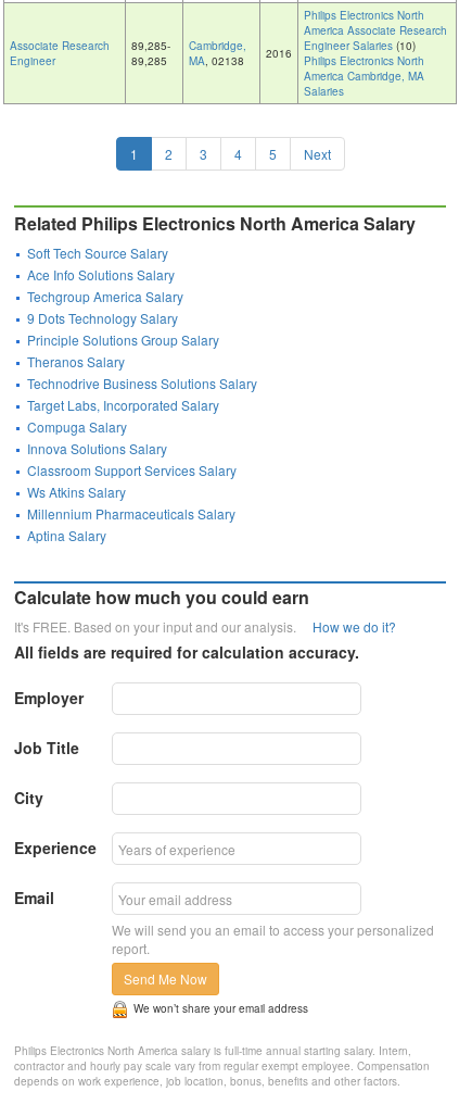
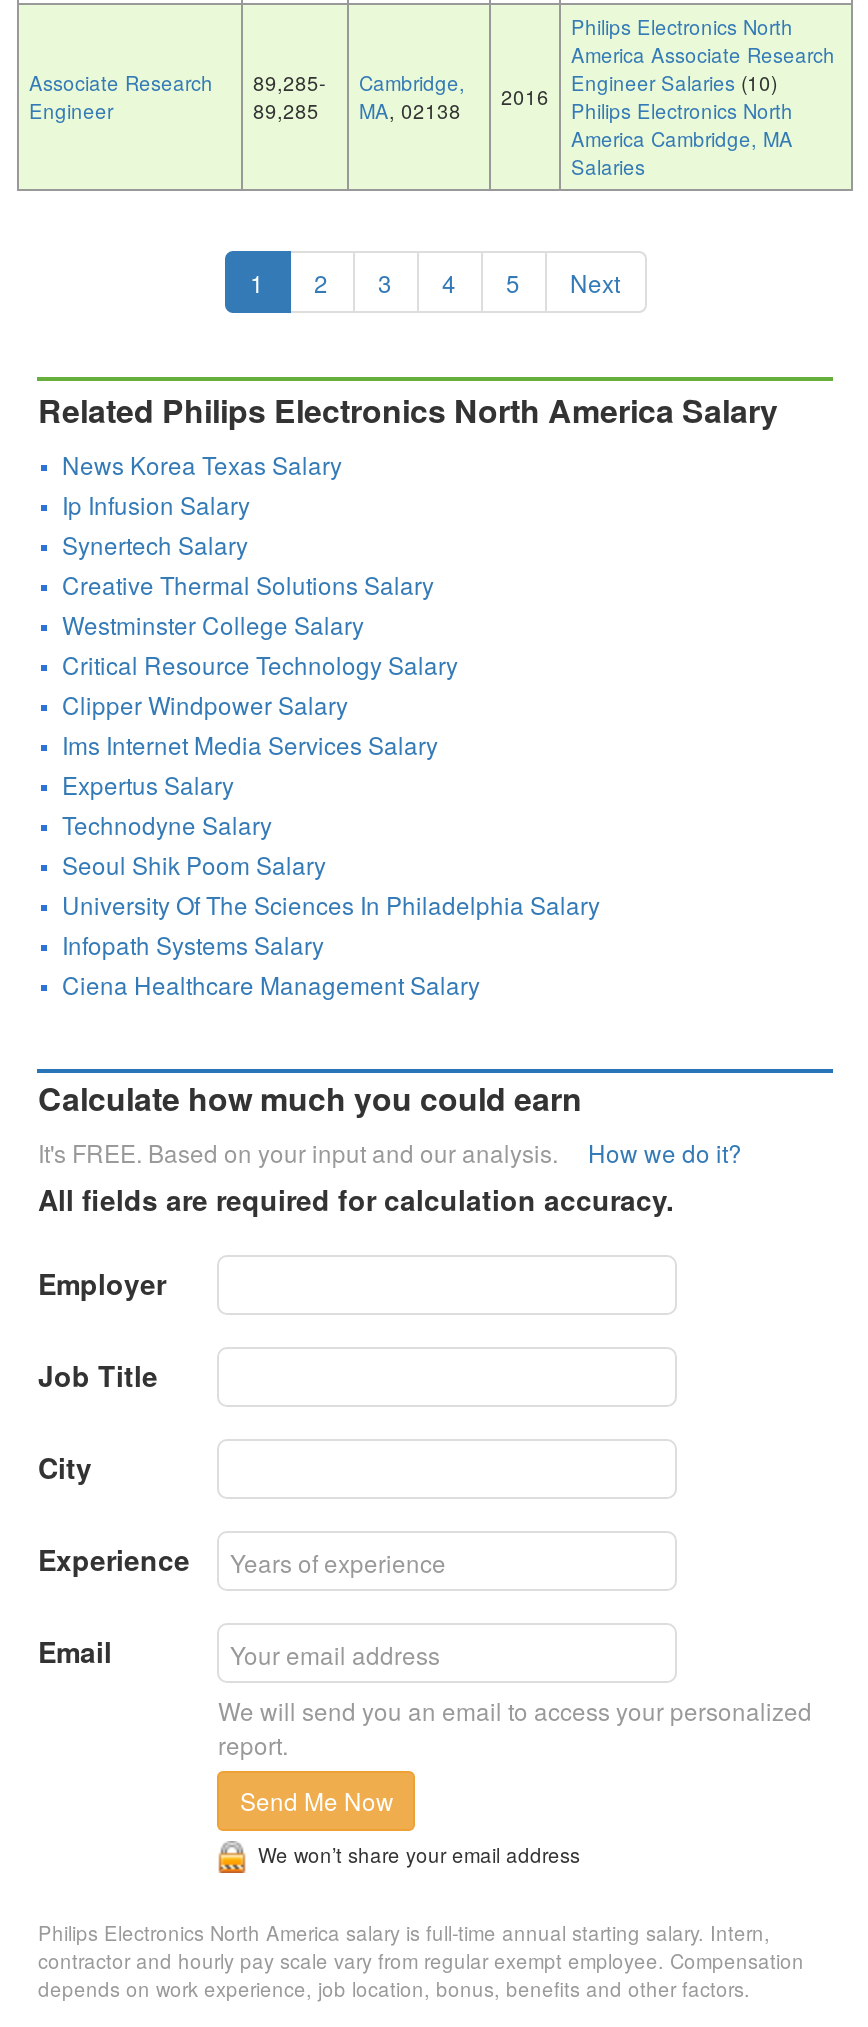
[28,244,258,545] Soft Tech Source Salary | Ace Info Solutions Salary | Techgroup America Salary | 9 Dots Technology Salary | Principle Solutions Group Salary | Theranos Salary | Technodrive Business Solutions Salary | Target Labs, Incorporated Salary | Compuga Salary | Innova Solutions Salary | Classroom Support Services Salary | Ws Atkins Salary | Millennium Pharmaceuticals Salary | Aptina Salary -> [62,447,600,1001] News Korea Texas Salary | Ip Infusion Salary | Synertech Salary | Creative Thermal Solutions Salary | Westminster College Salary | Critical Resource Technology Salary | Clipper Windpower Salary | Ims Internet Media Services Salary | Expertus Salary | Technodyne Salary | Seoul Shik Poom Salary | University Of The Sciences In Philadelphia Salary | Infopath Systems Salary | Ciena Healthcare Management Salary

